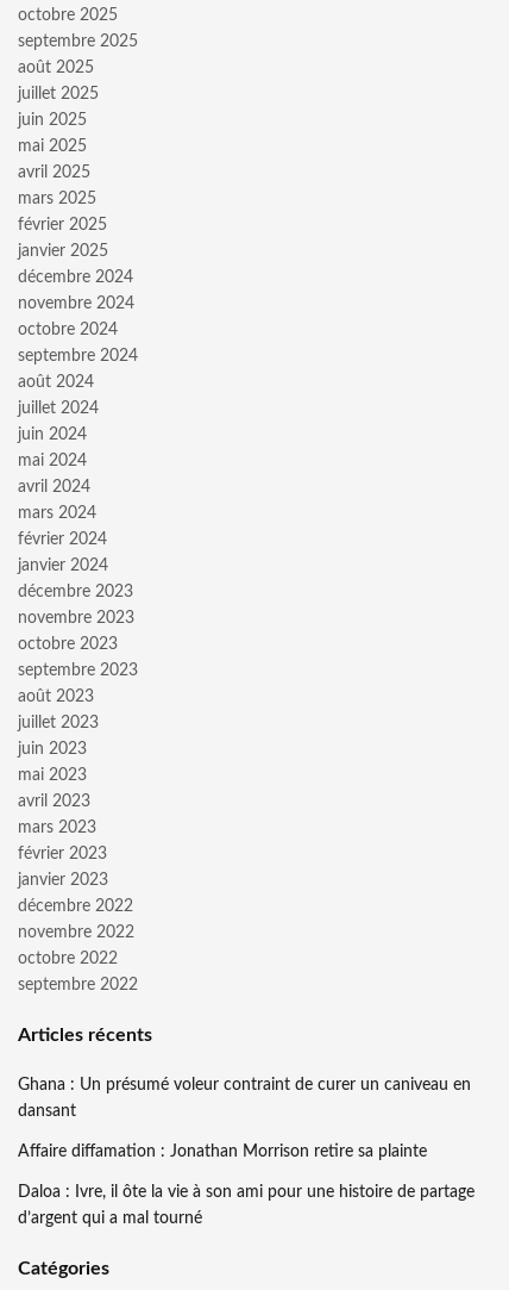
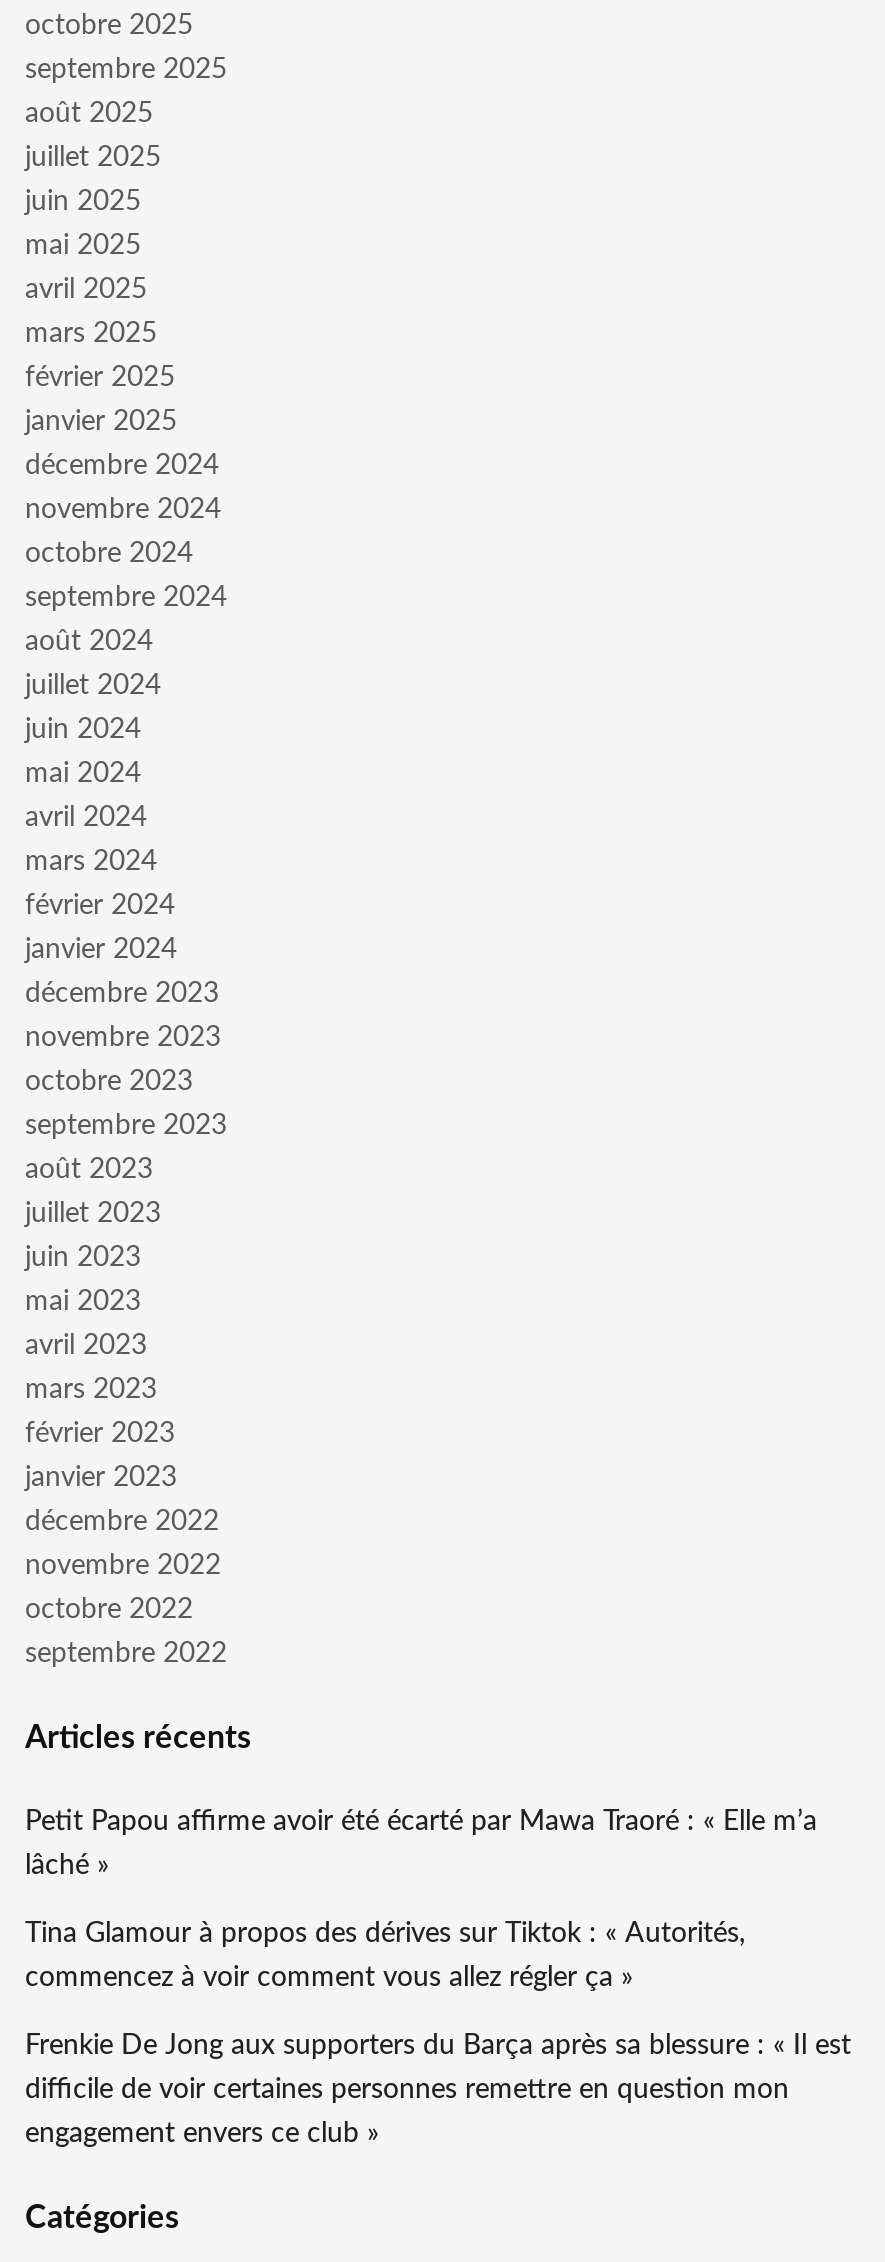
[18,1077,475,1227] Ghana : Un présumé voleur contraint de curer un caniveau en | dansant | Affaire diffamation : Jonathan Morrison retire sa plainte | Daloa : Ivre, il ôte la vie à son ami pour une histoire de partage | d’argent qui a mal tourné -> [25,1809,851,2149] Petit Papou affirme avoir été écarté par Mawa Traoré : « Elle m’a | lâché » | Tina Glamour à propos des dérives sur Tiktok : « Autorités, | commencez à voir comment vous allez régler ça » | Frenkie De Jong aux supporters du Barça après sa blessure : « Il est | difficile de voir certaines personnes remettre en question mon | engagement envers ce club »

